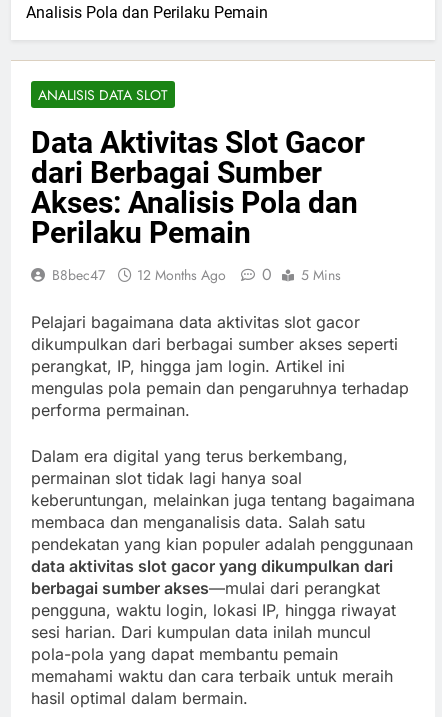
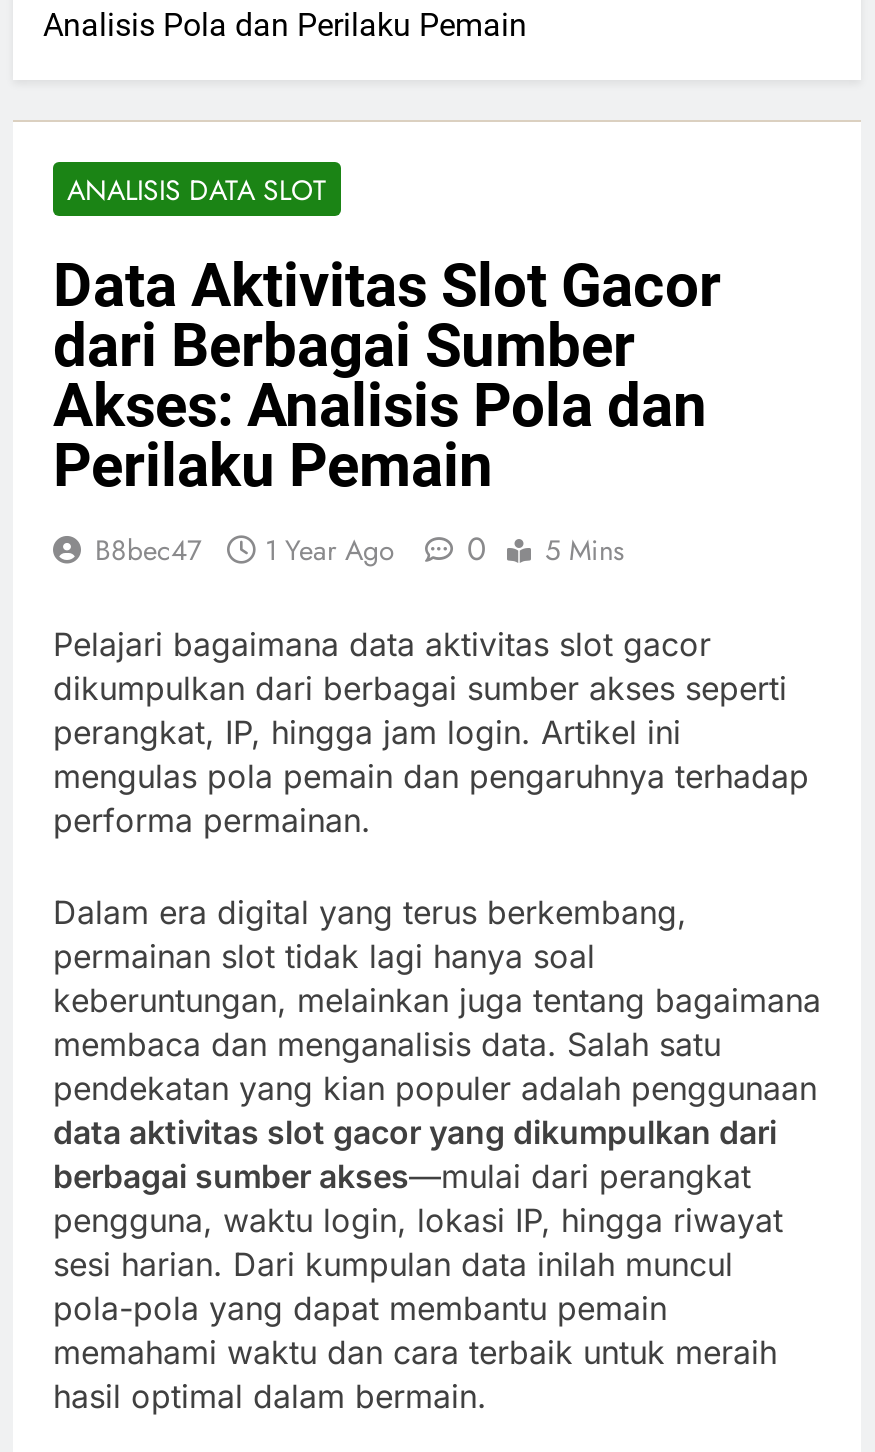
[52,263,341,286] B8bec47 12 Months Ago 0 5 Mins -> [95,526,625,572] B8bec47 1 Year Ago 0 5 Mins

